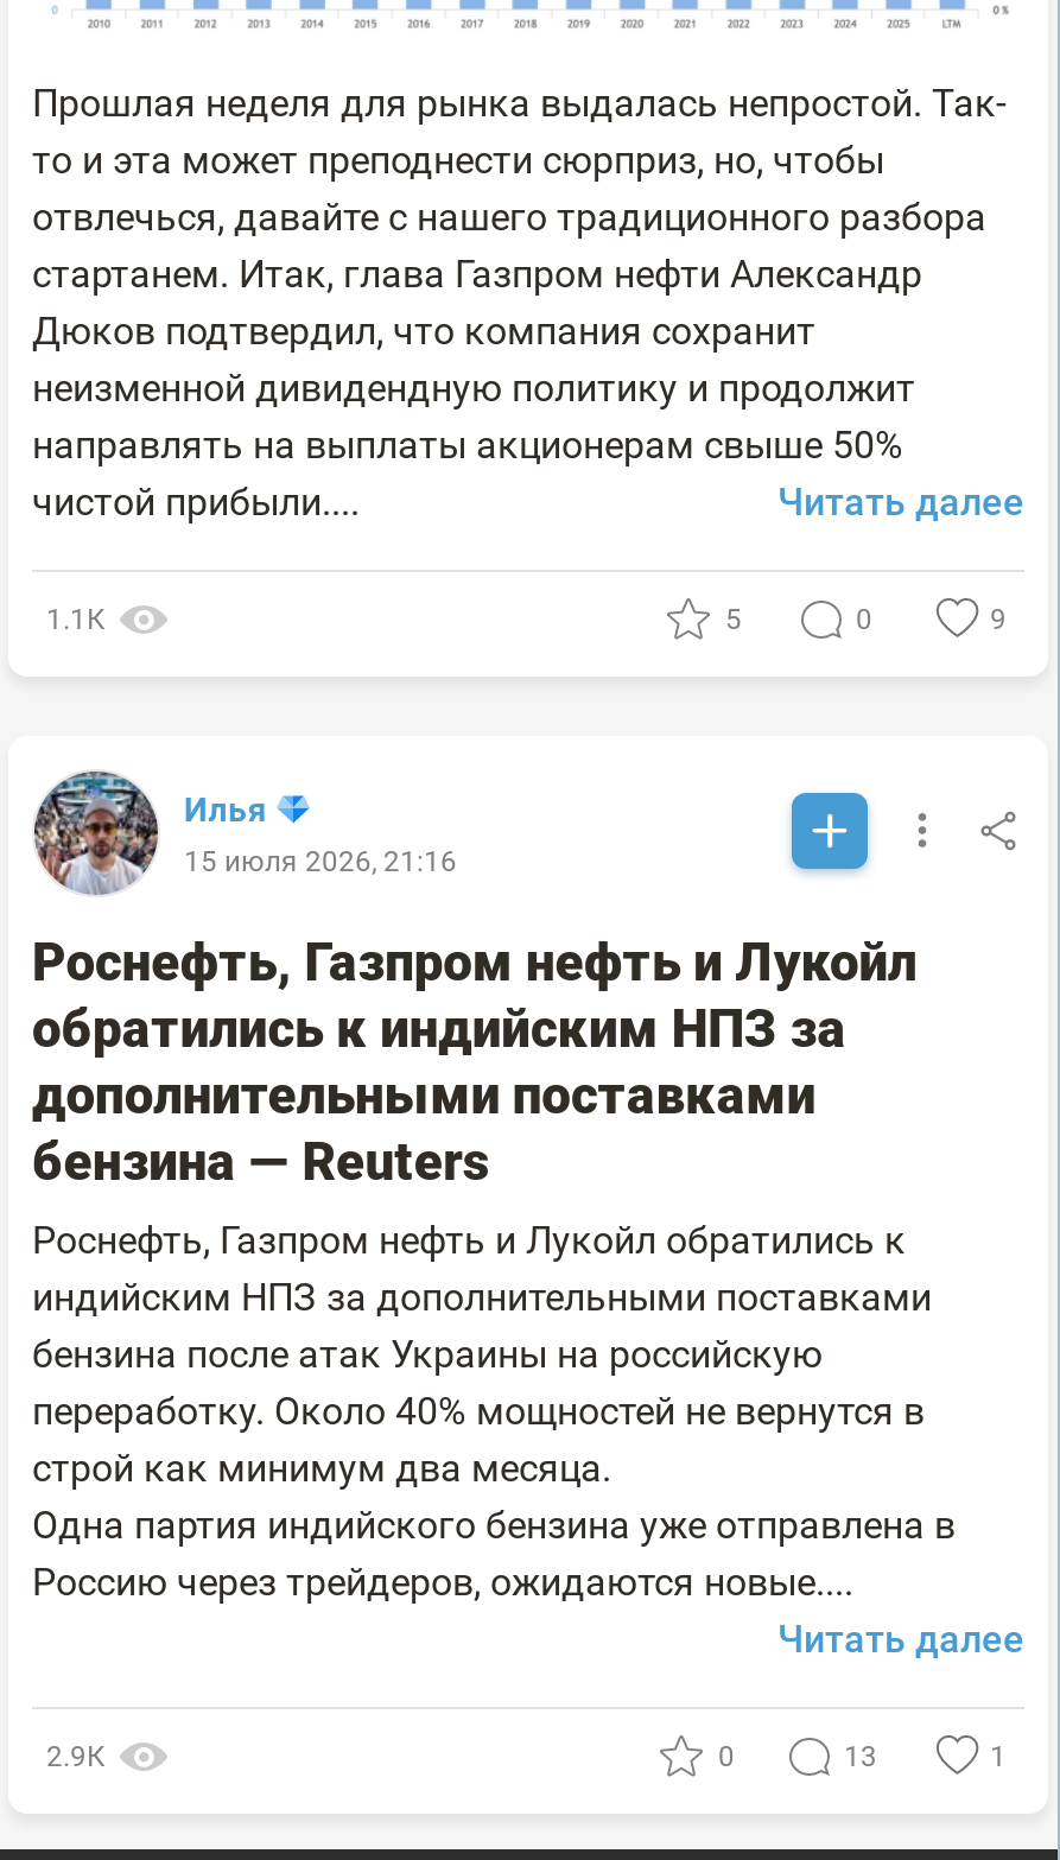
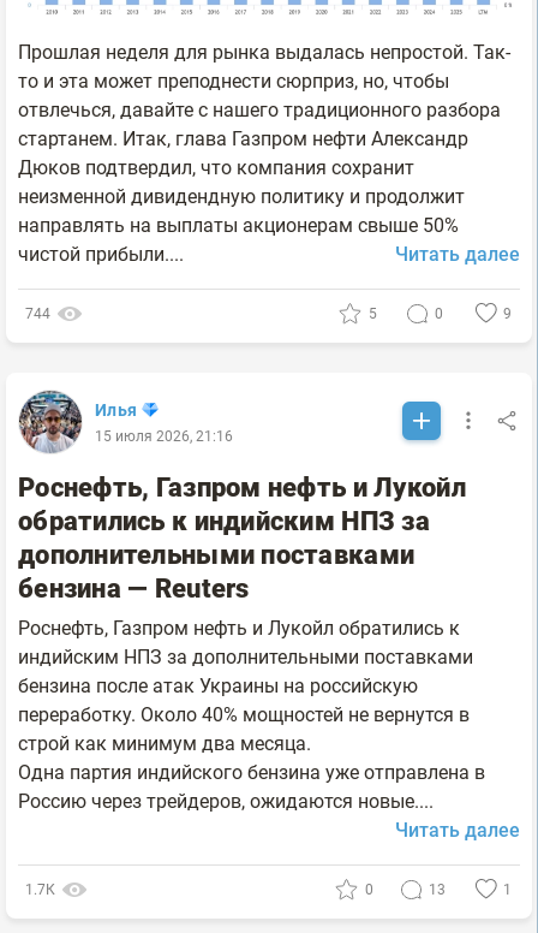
[46,603,106,636] 1.1К -> [25,305,50,322] 744
[46,1740,106,1773] 2.9К -> [25,881,55,898] 1.7К

